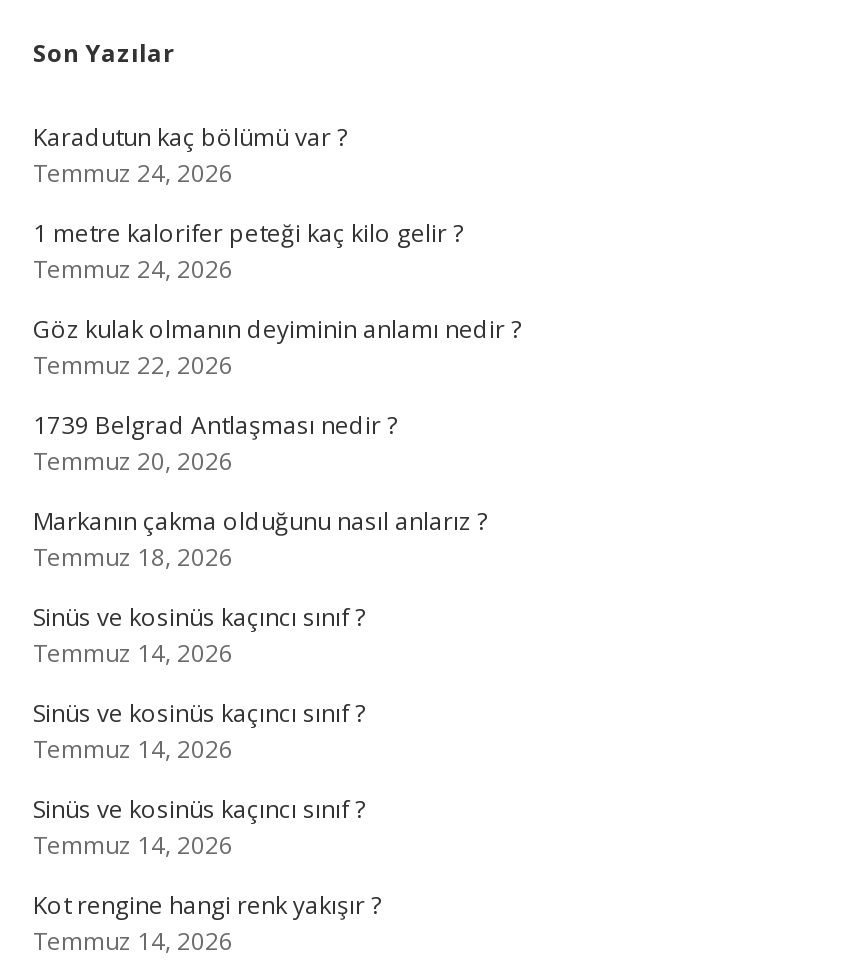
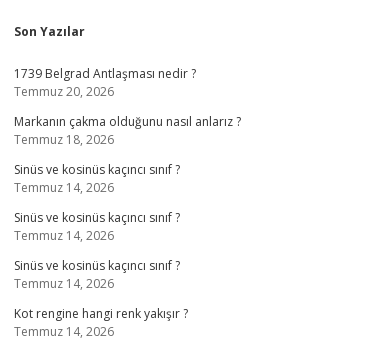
[33,120,521,382] Karadutun kaç bölümü var ? | Temmuz 24, 2026 | 1 metre kalorifer peteği kaç kilo gelir ? | Temmuz 24, 2026 | Göz kulak olmanın deyiminin anlamı nedir ? | Temmuz 22, 2026 -> none

